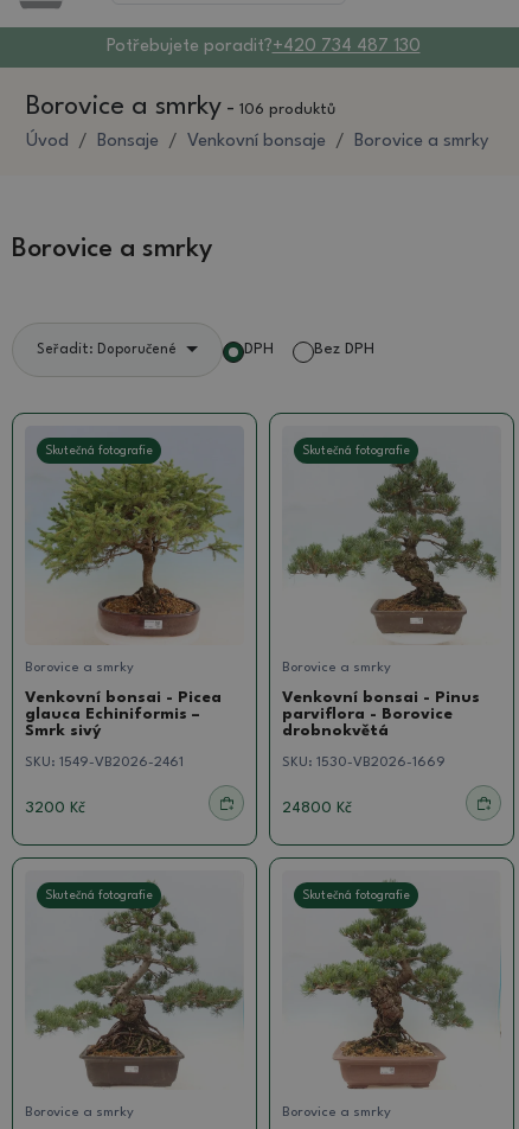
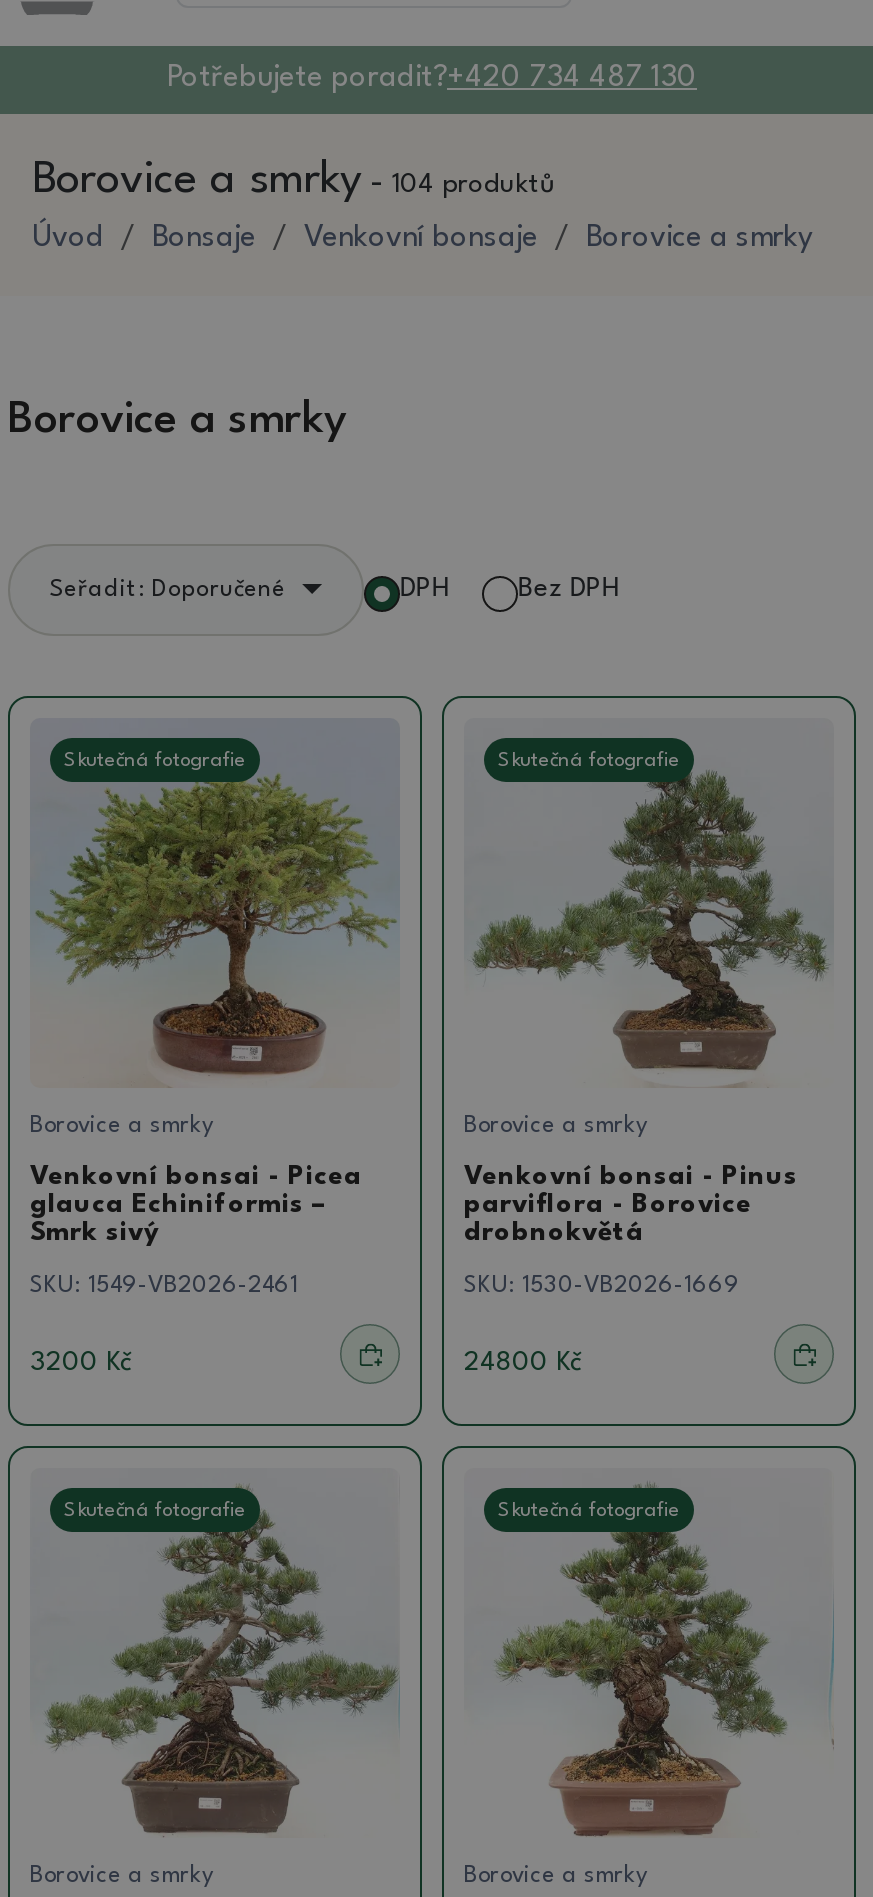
[26,94,335,120] Borovice a smrky - 106 produktů -> [32,159,554,203] Borovice a smrky - 104 produktů

